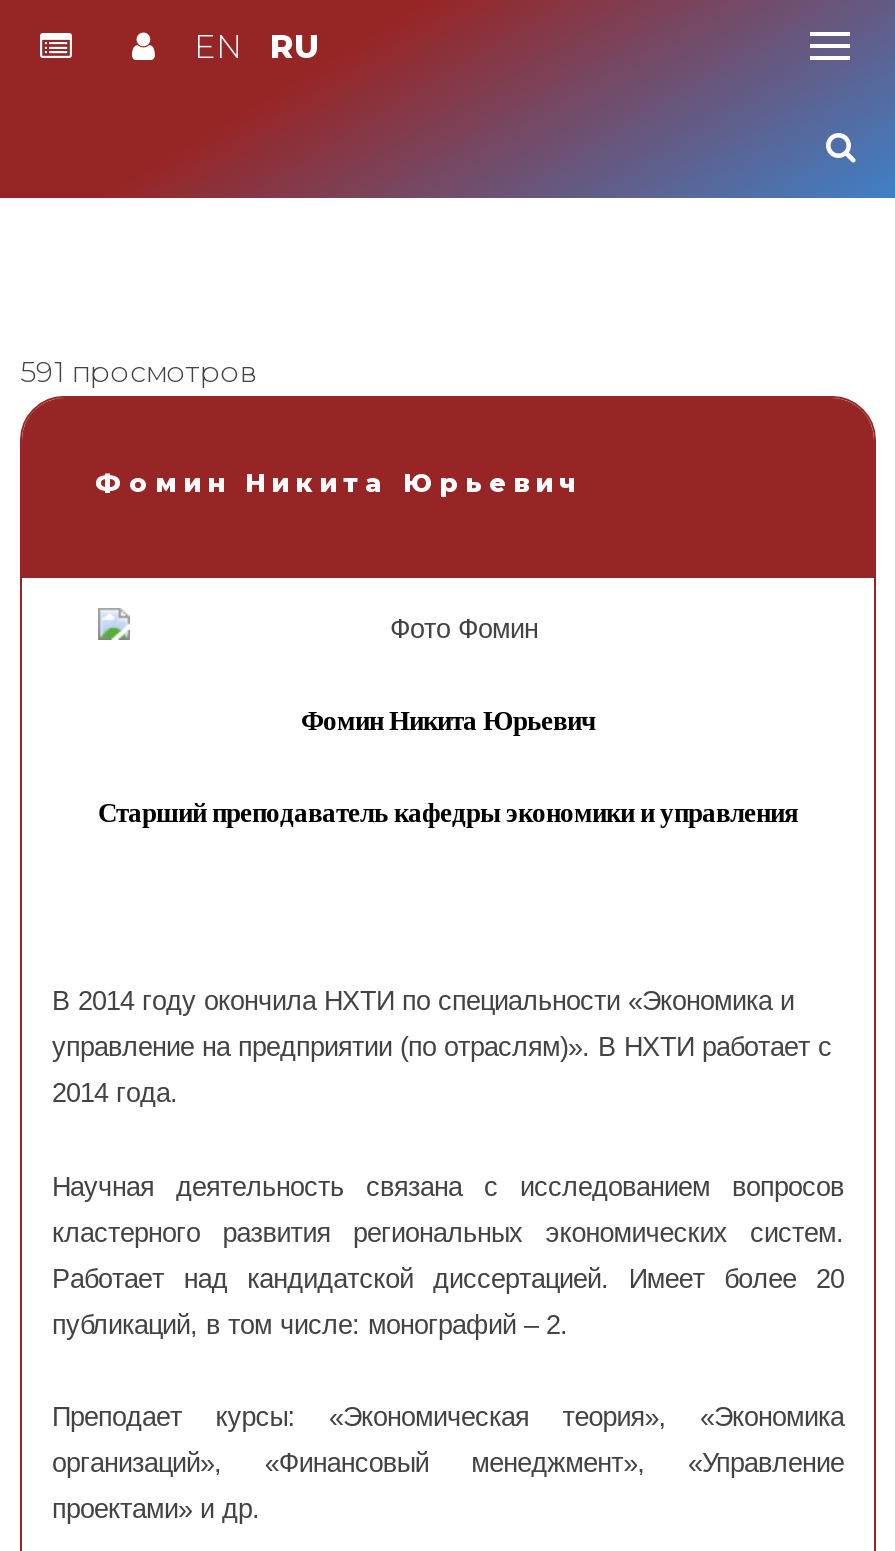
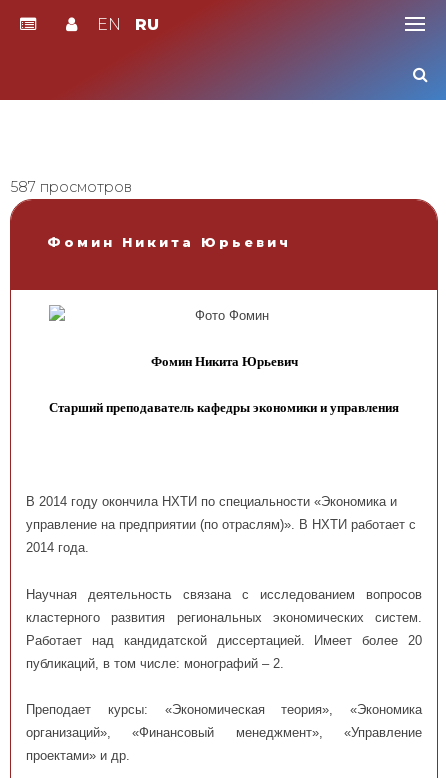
[20,354,256,390] 591 просмотров -> [10,178,132,196] 587 просмотров

